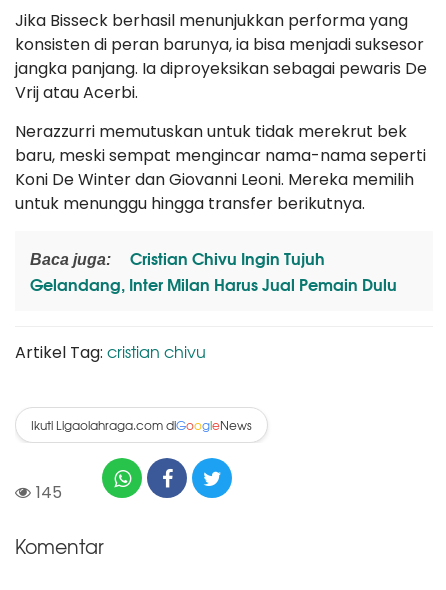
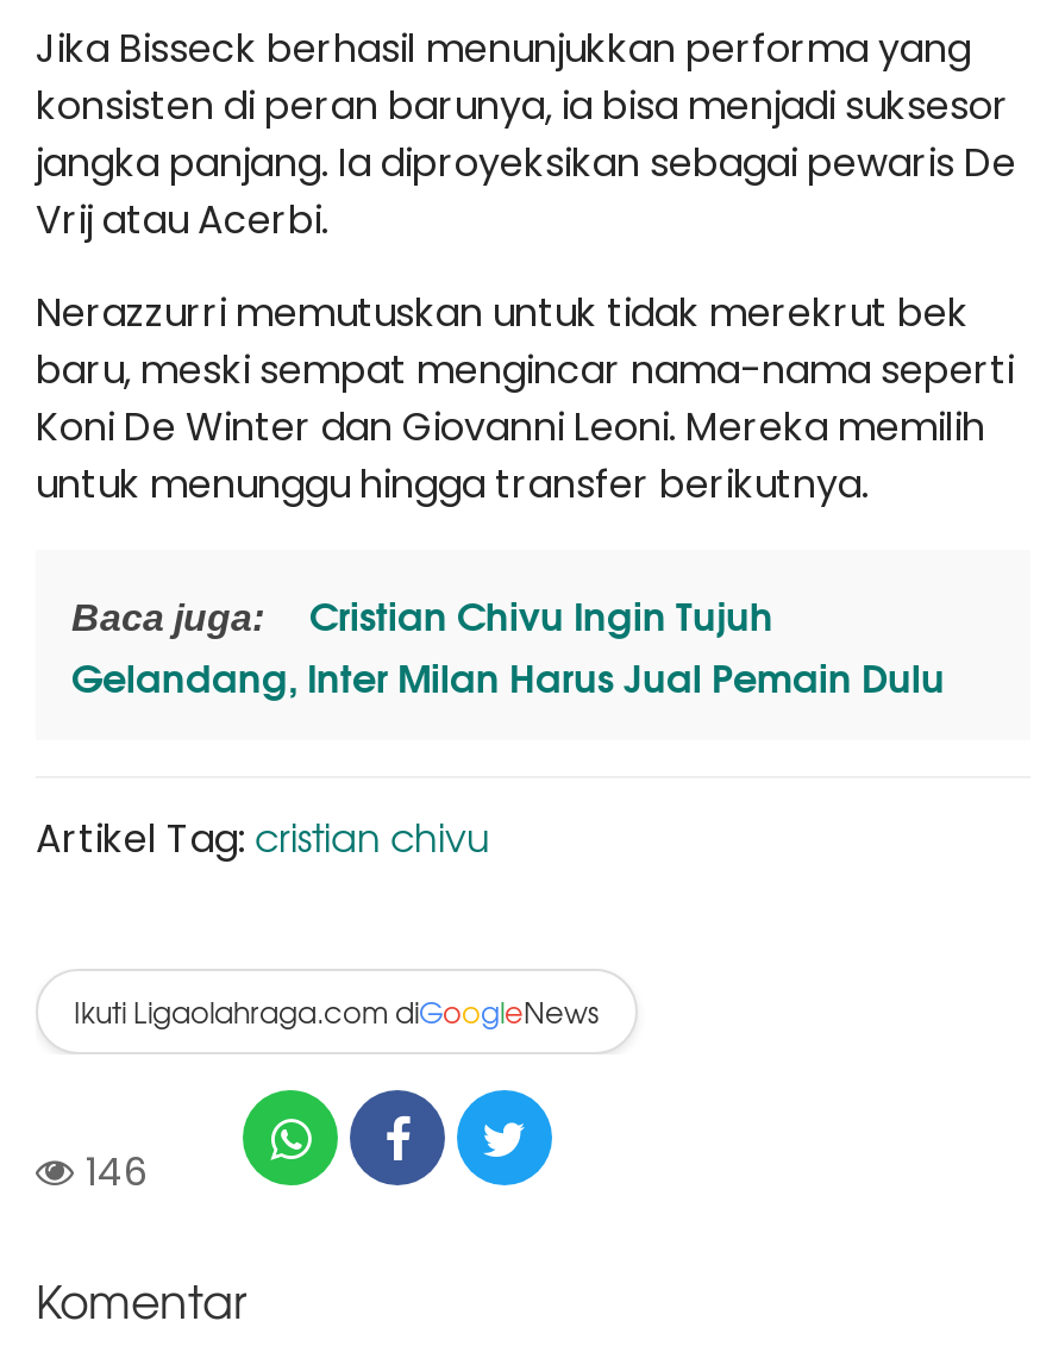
[36,484,62,500] 145 -> [86,1152,148,1190] 146

